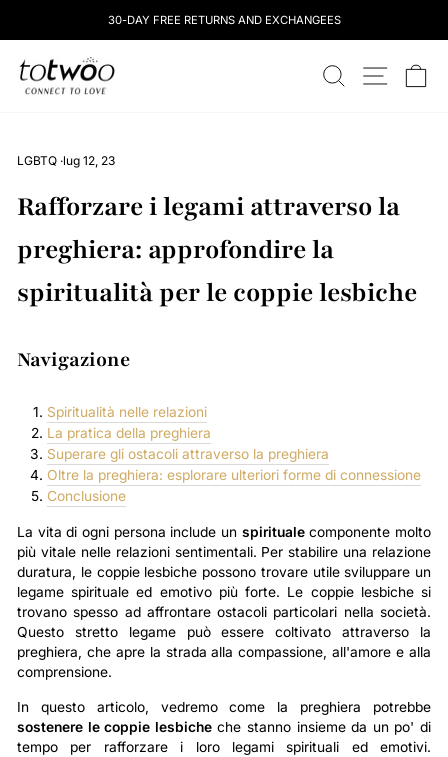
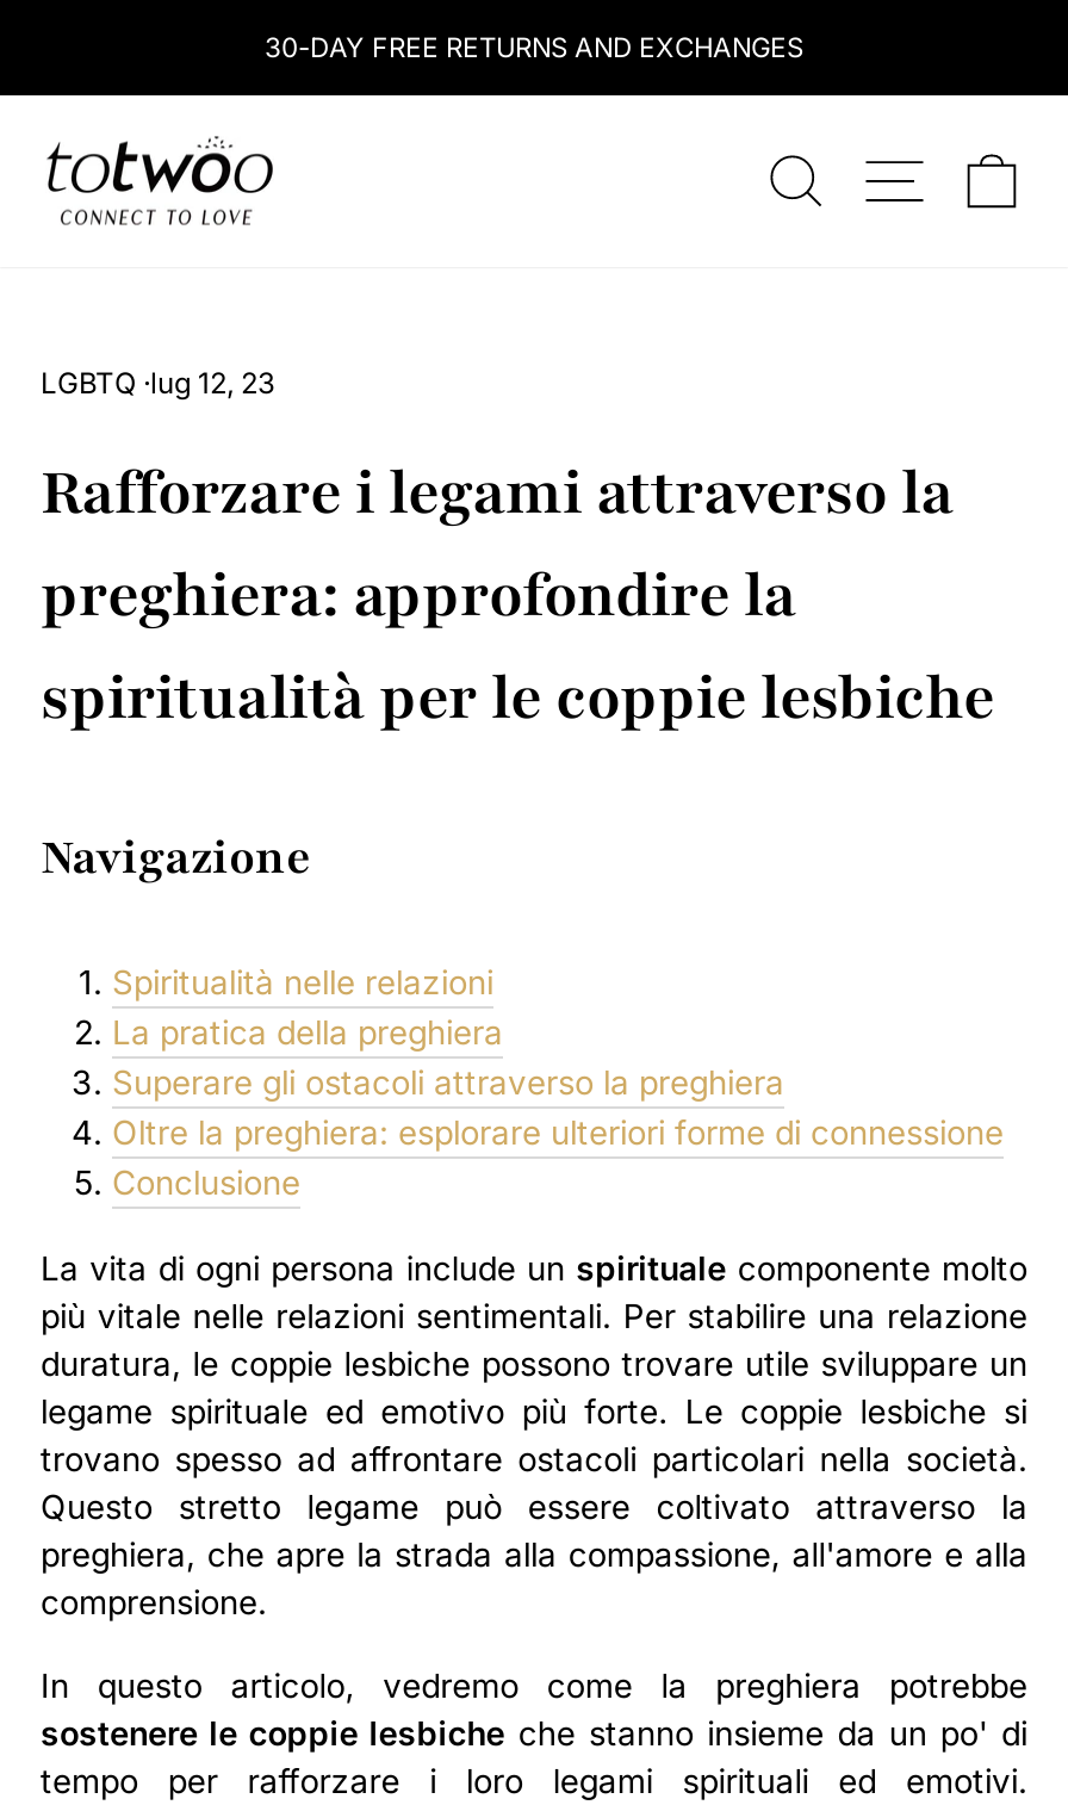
[107,13,340,27] 30-DAY FREE RETURNS AND EXCHANGEES -> [265,31,803,64] 30-DAY FREE RETURNS AND EXCHANGES

